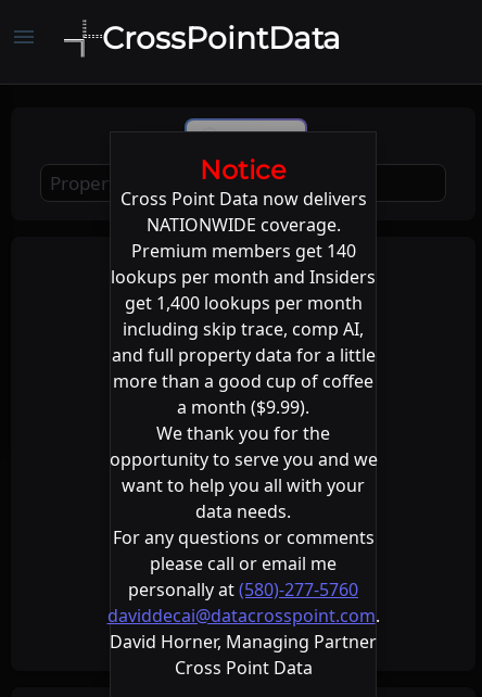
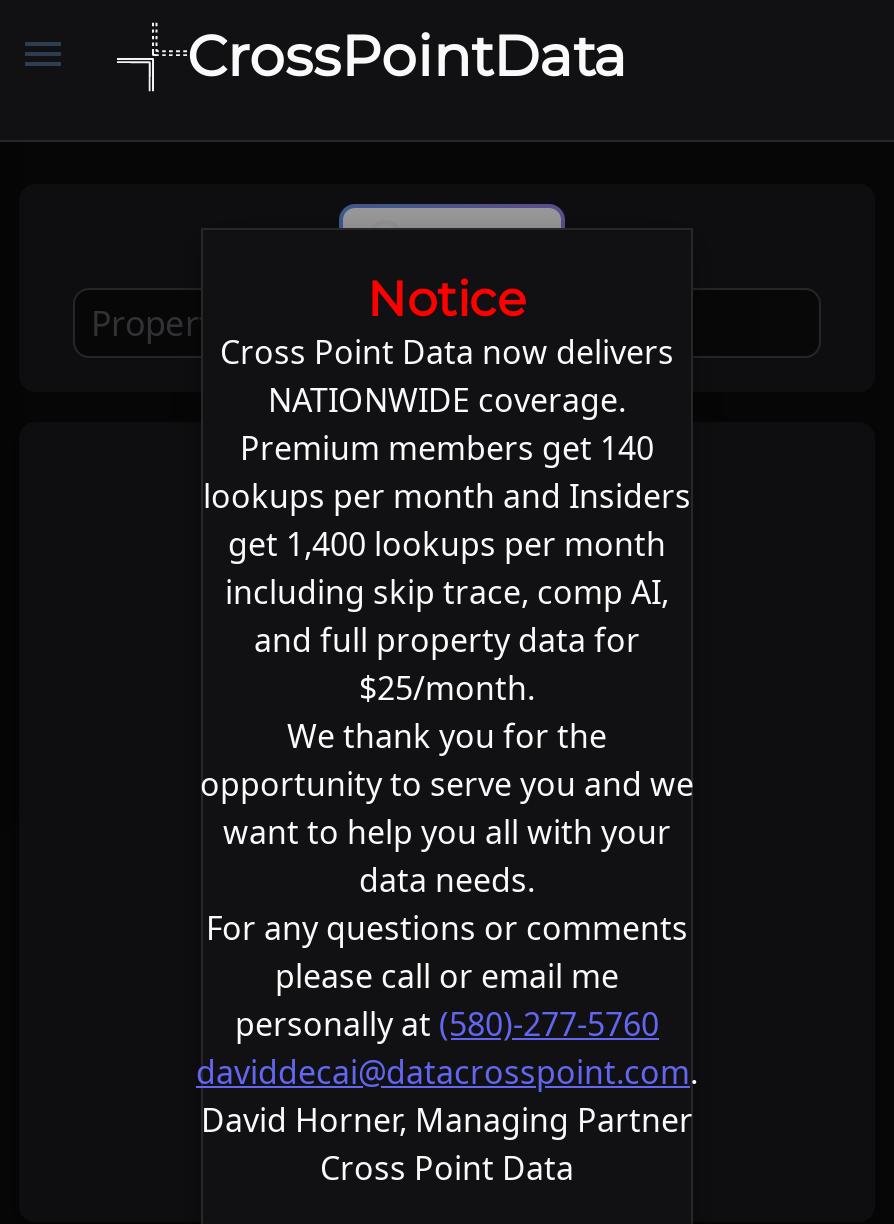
[111,343,375,419] and full property data for a little | more than a good cup of coffee | a month ($9.99). -> [254,618,640,710] and full property data for | $25/month.

